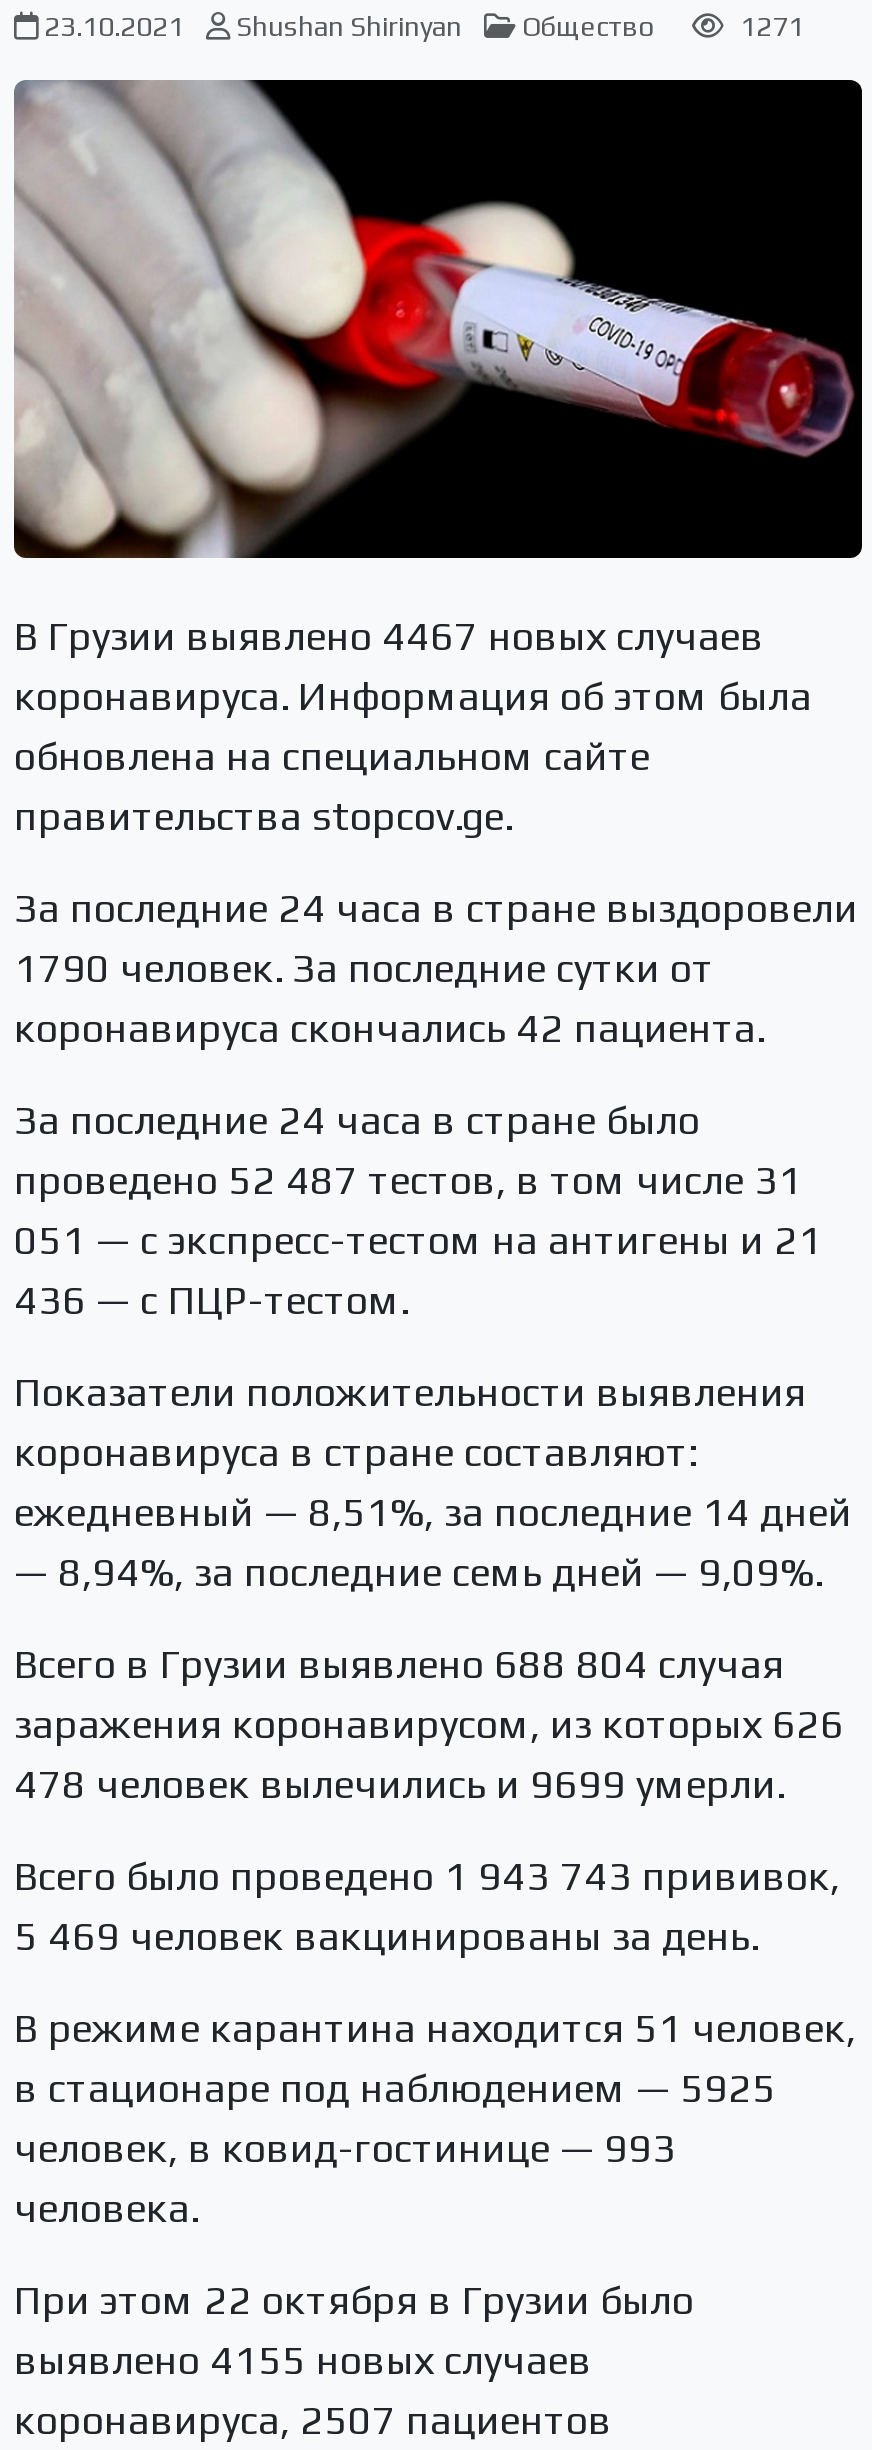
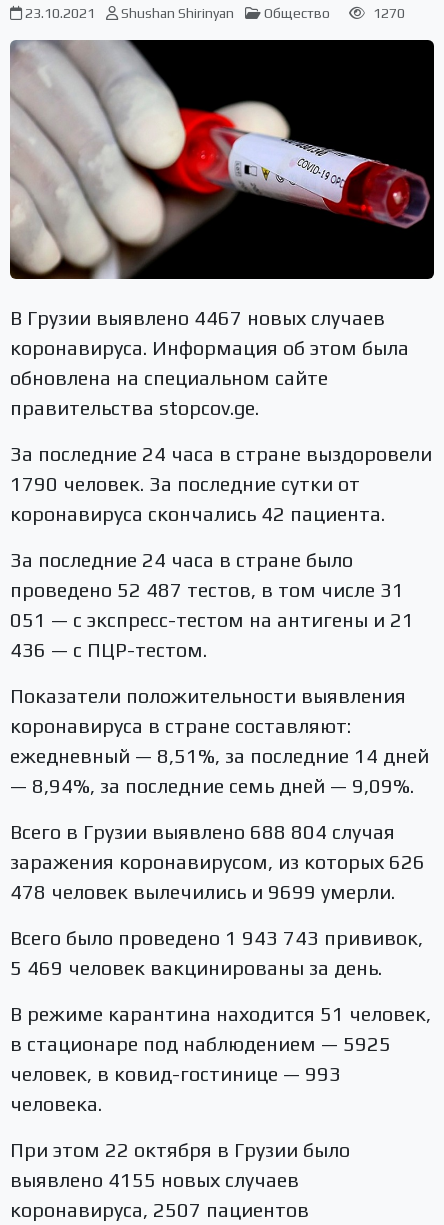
[740,10,804,42] 1271 -> [373,5,405,21] 1270

